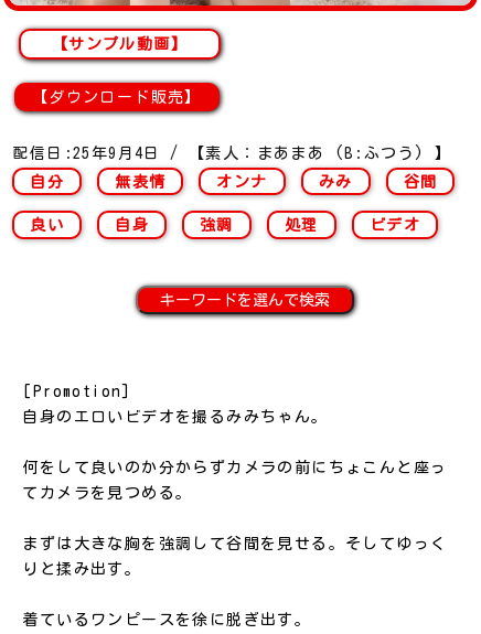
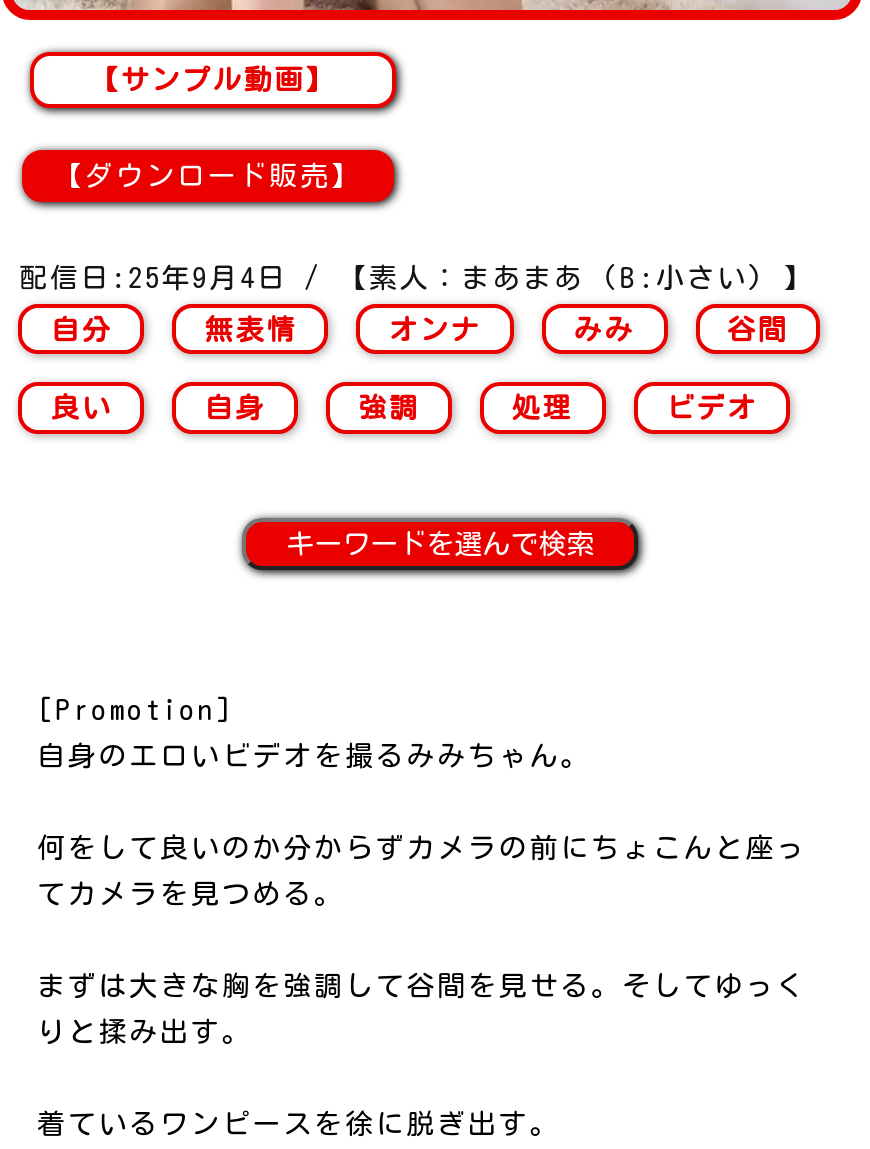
[13,145,452,161] 配信日:25年9月4日 / 【素人：まあまあ (B:ふつう) 】 -> [19,263,815,291] 配信日:25年9月4日 / 【素人：まあまあ (B:小さい) 】

